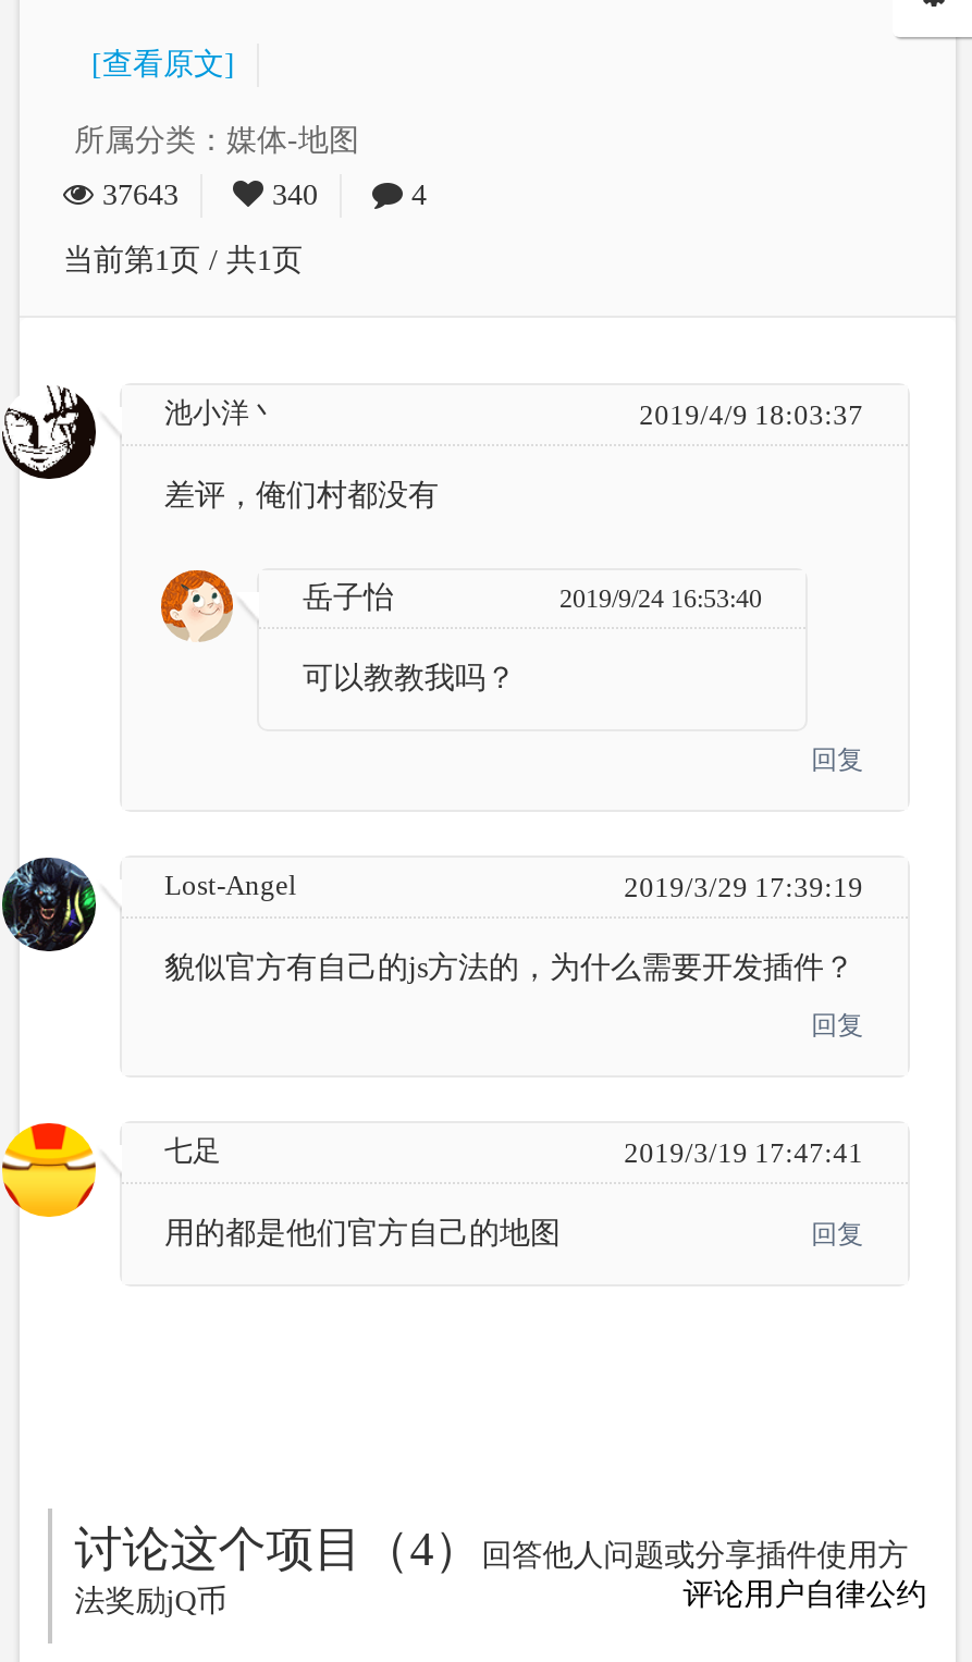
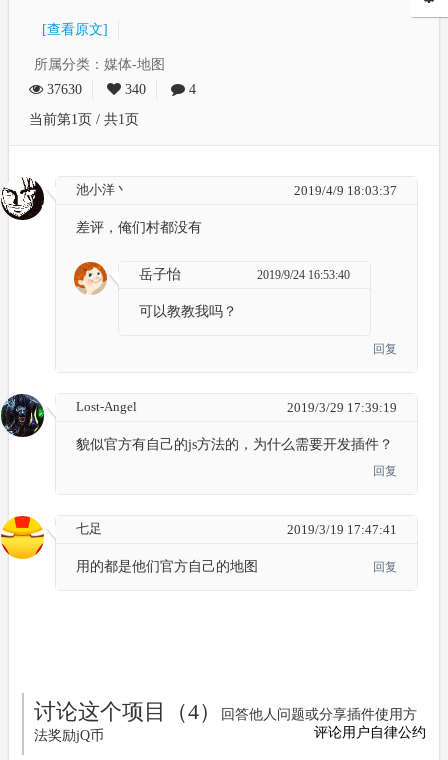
[94,178,179,211] 37643 -> [43,82,82,97] 37630

